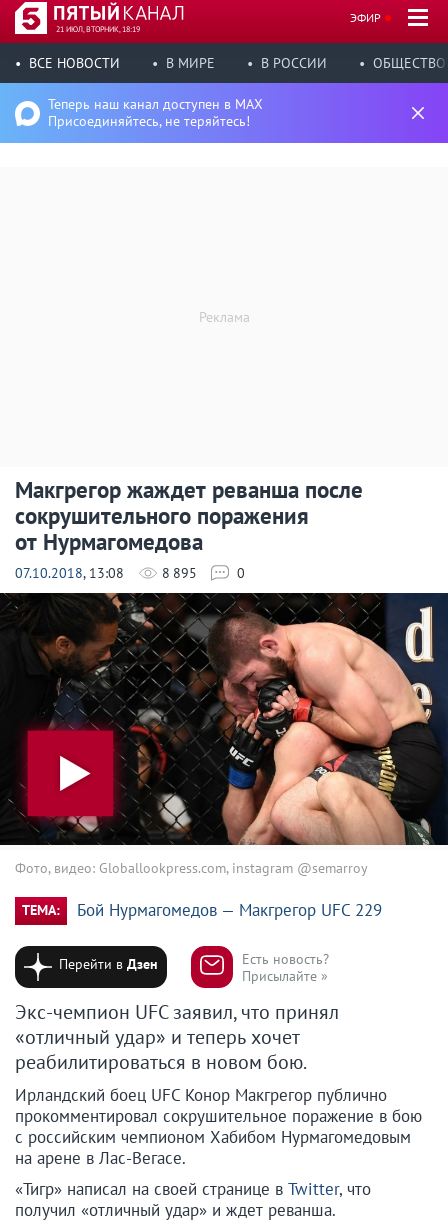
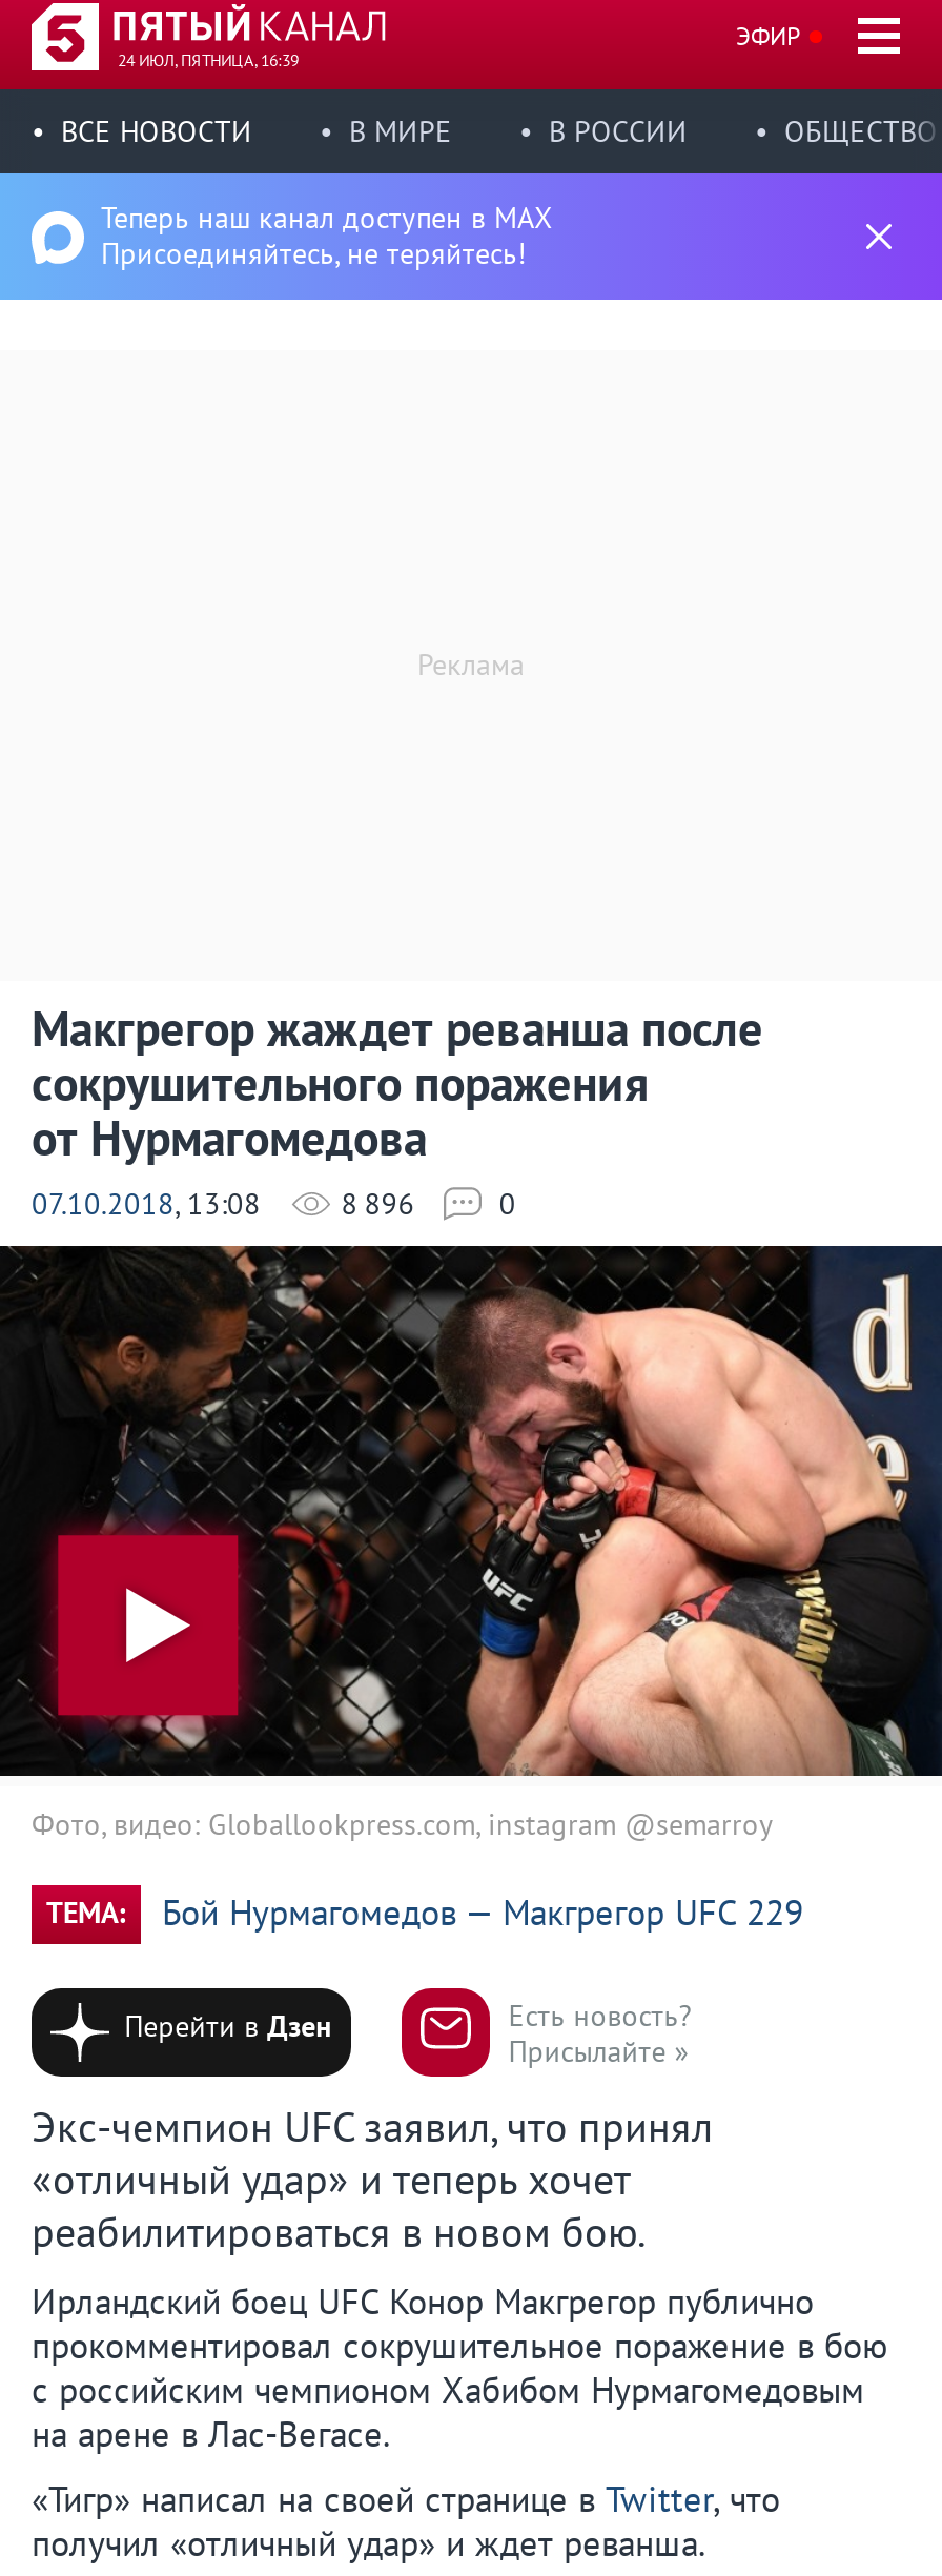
[56,24,140,34] 21 ИЮЛ, ВТОРНИК, 18:19 -> [118,49,299,70] 24 ИЮЛ, ПЯТНИЦА, 16:39
[15,564,197,582] 07.10.2018, 13:08 8 895 -> [32,1185,415,1223] 07.10.2018, 13:08 8 896

